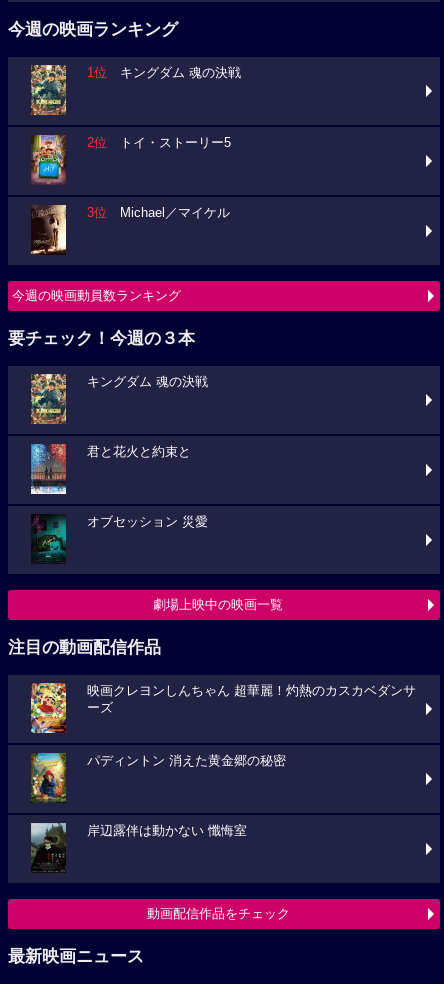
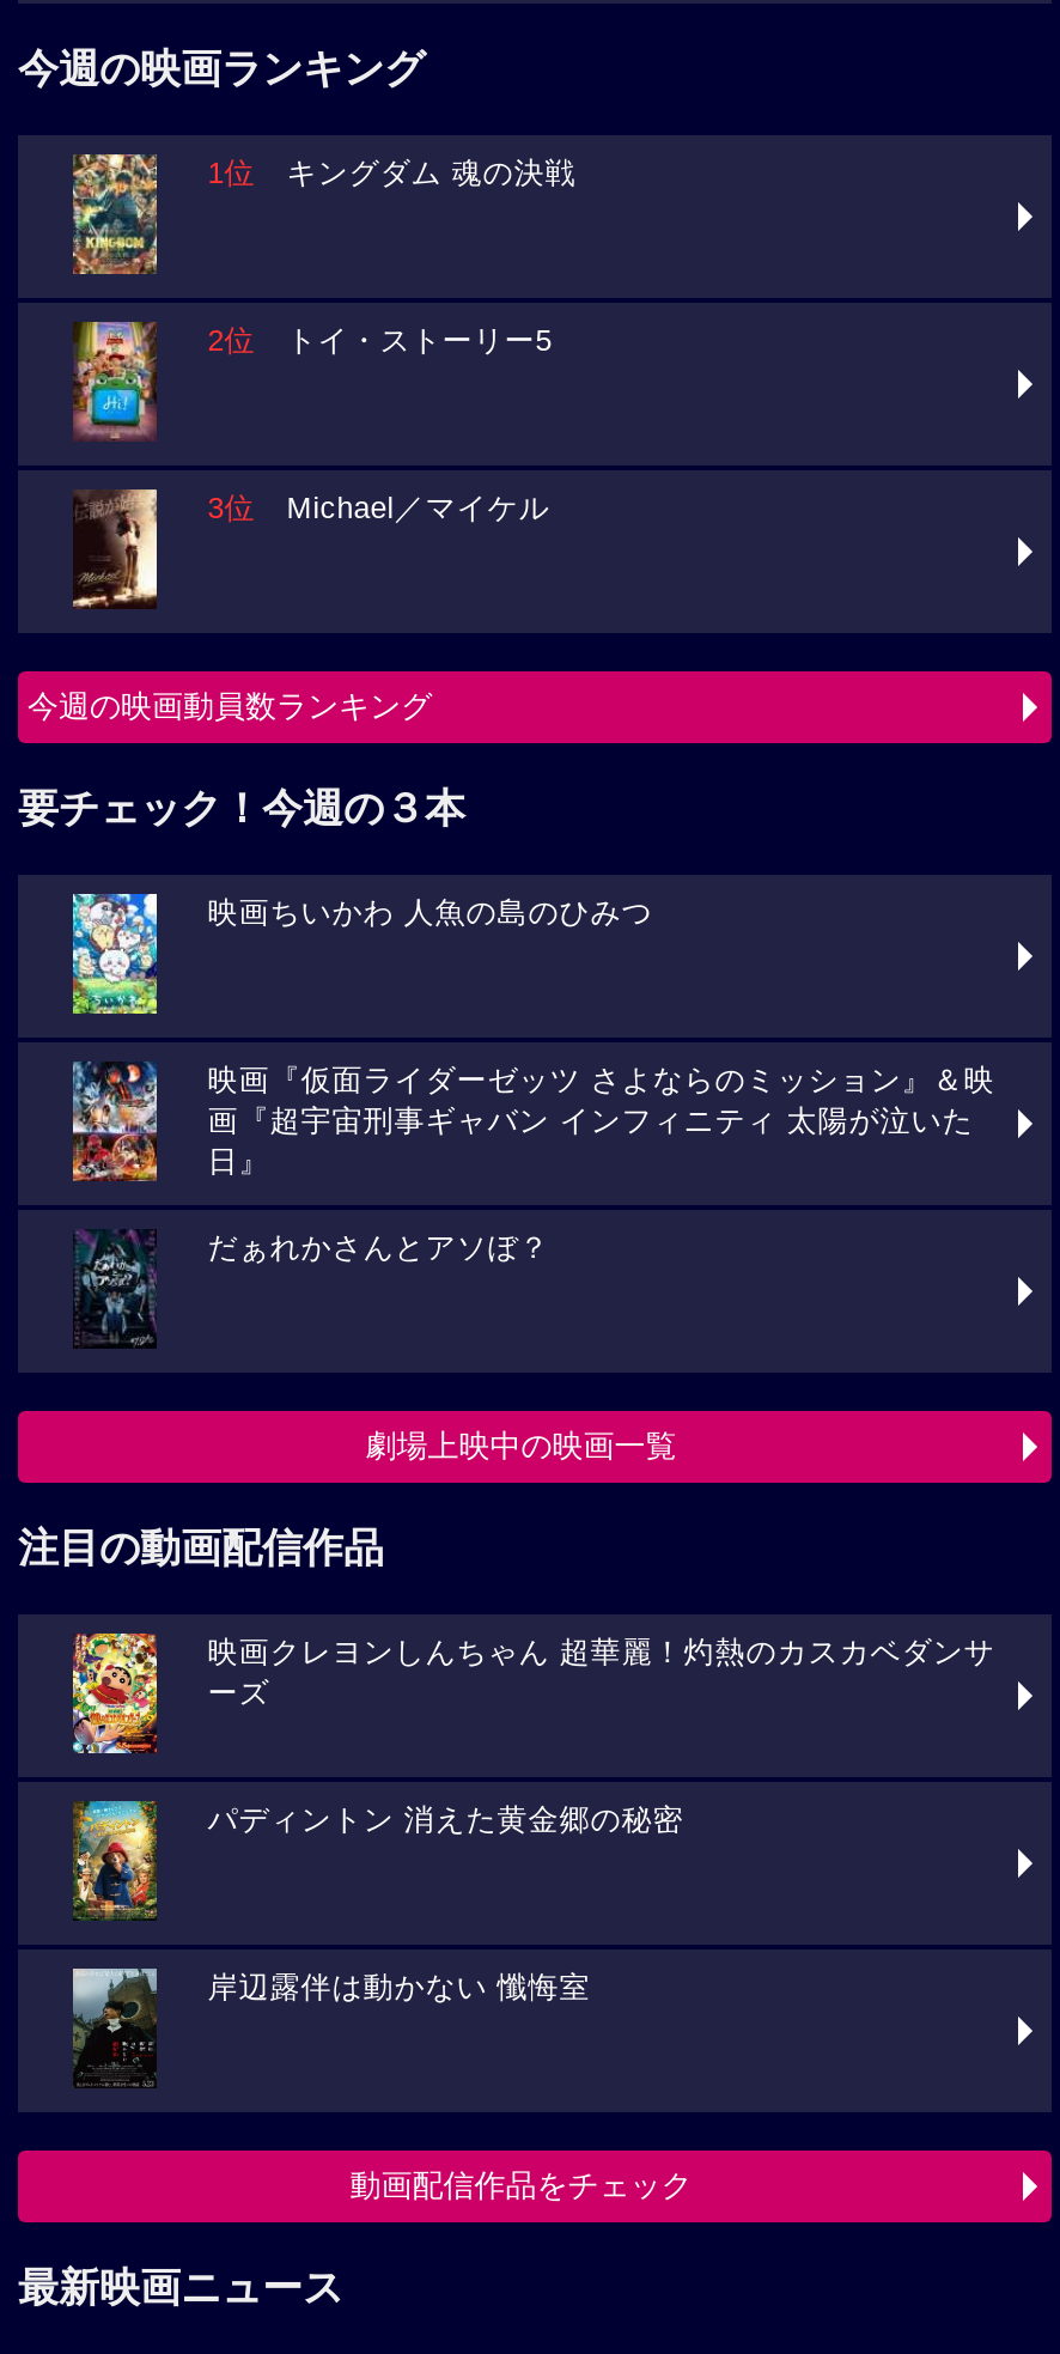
[30,373,208,425] [image] | キングダム 魂の決戦 -> [71,892,653,1016] [image] | 映画ちいかわ 人魚の島のひみつ
[30,443,191,495] [image] | 君と花火と約束と -> [71,1062,995,1181] [image] | 映画『仮面ライダーゼッツ さよならのミッション』＆映 | 画『超宇宙刑事ギャバン インフィニティ 太陽が泣いた | 日』
[31,514,208,561] [image] | オブセッション 災愛 -> [75,1229,550,1344] [image] | だぁれかさんとアソぼ？

